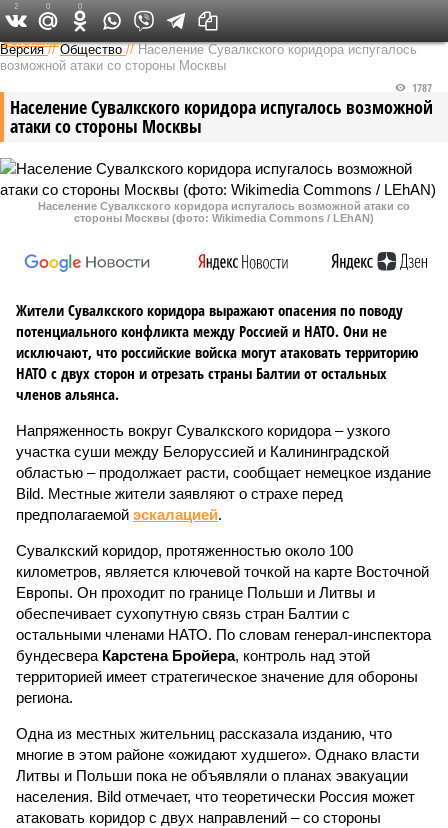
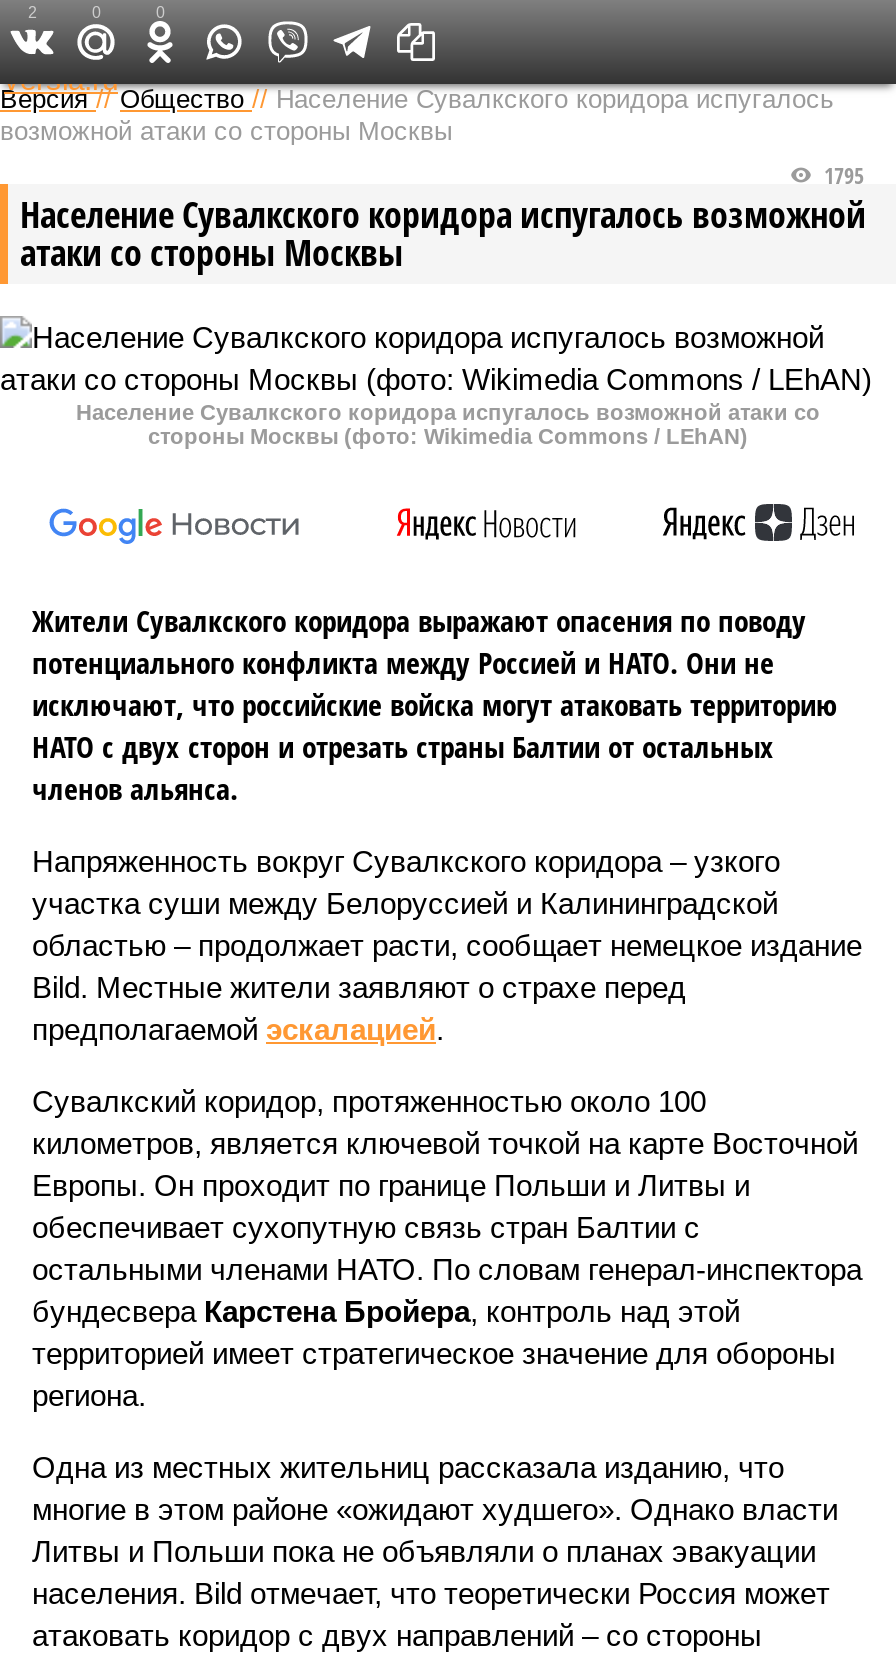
[409,80,432,95] 1787 -> [818,160,864,190] 1795

